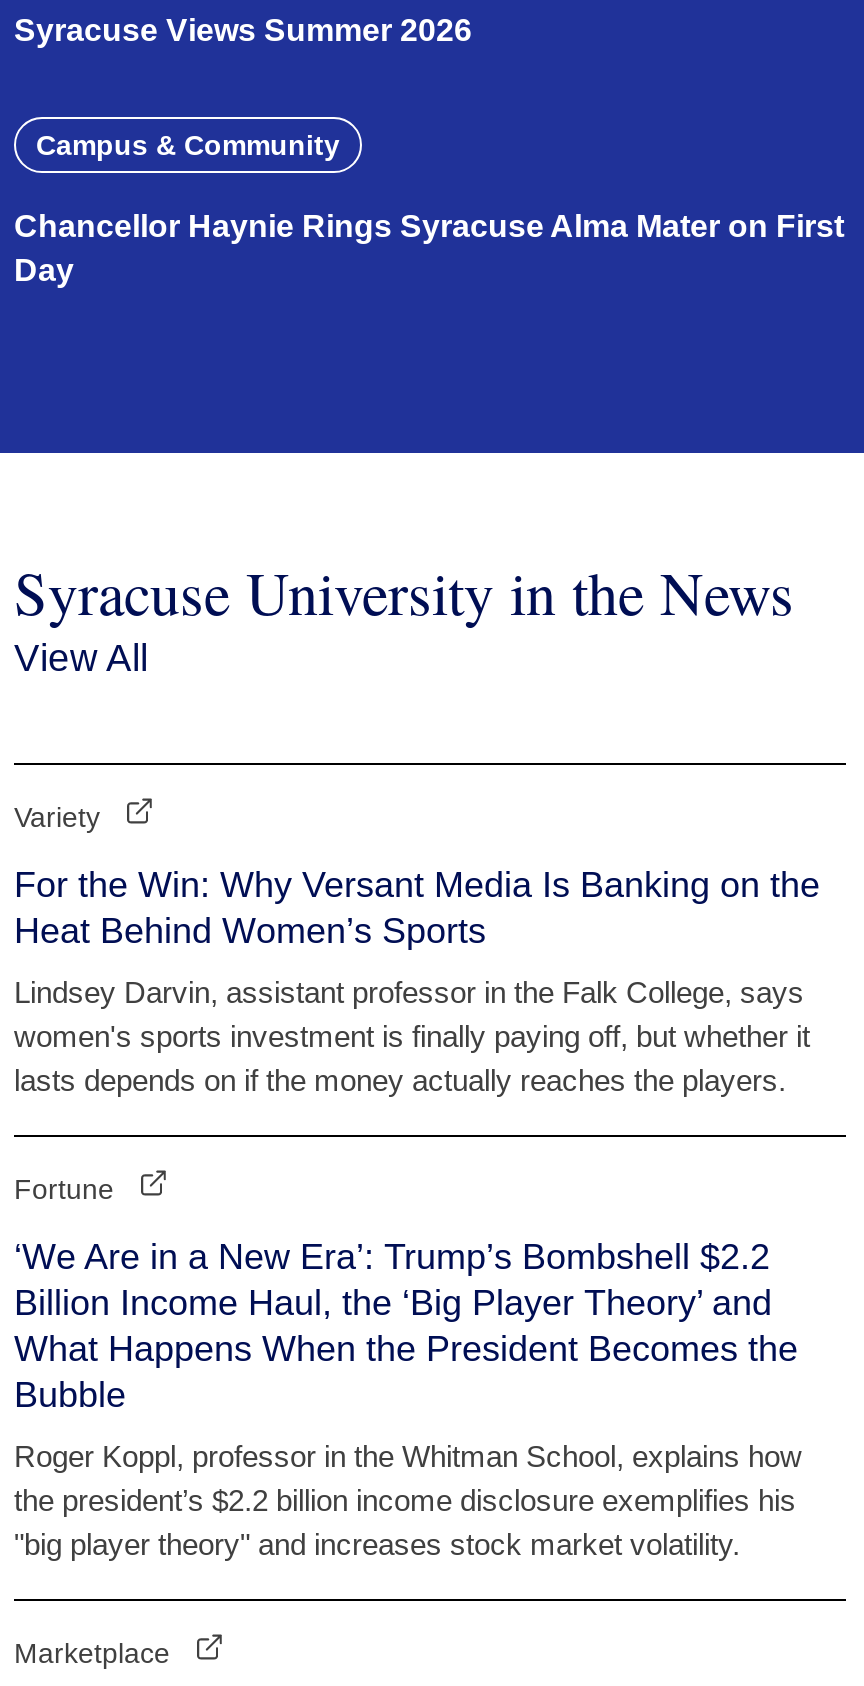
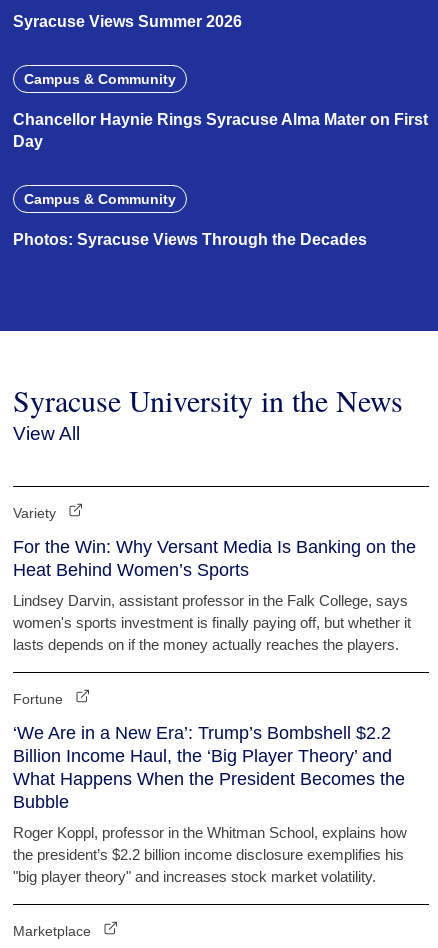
none -> [13,191,367,248] Campus & Community | Photos: Syracuse Views Through the Decades

